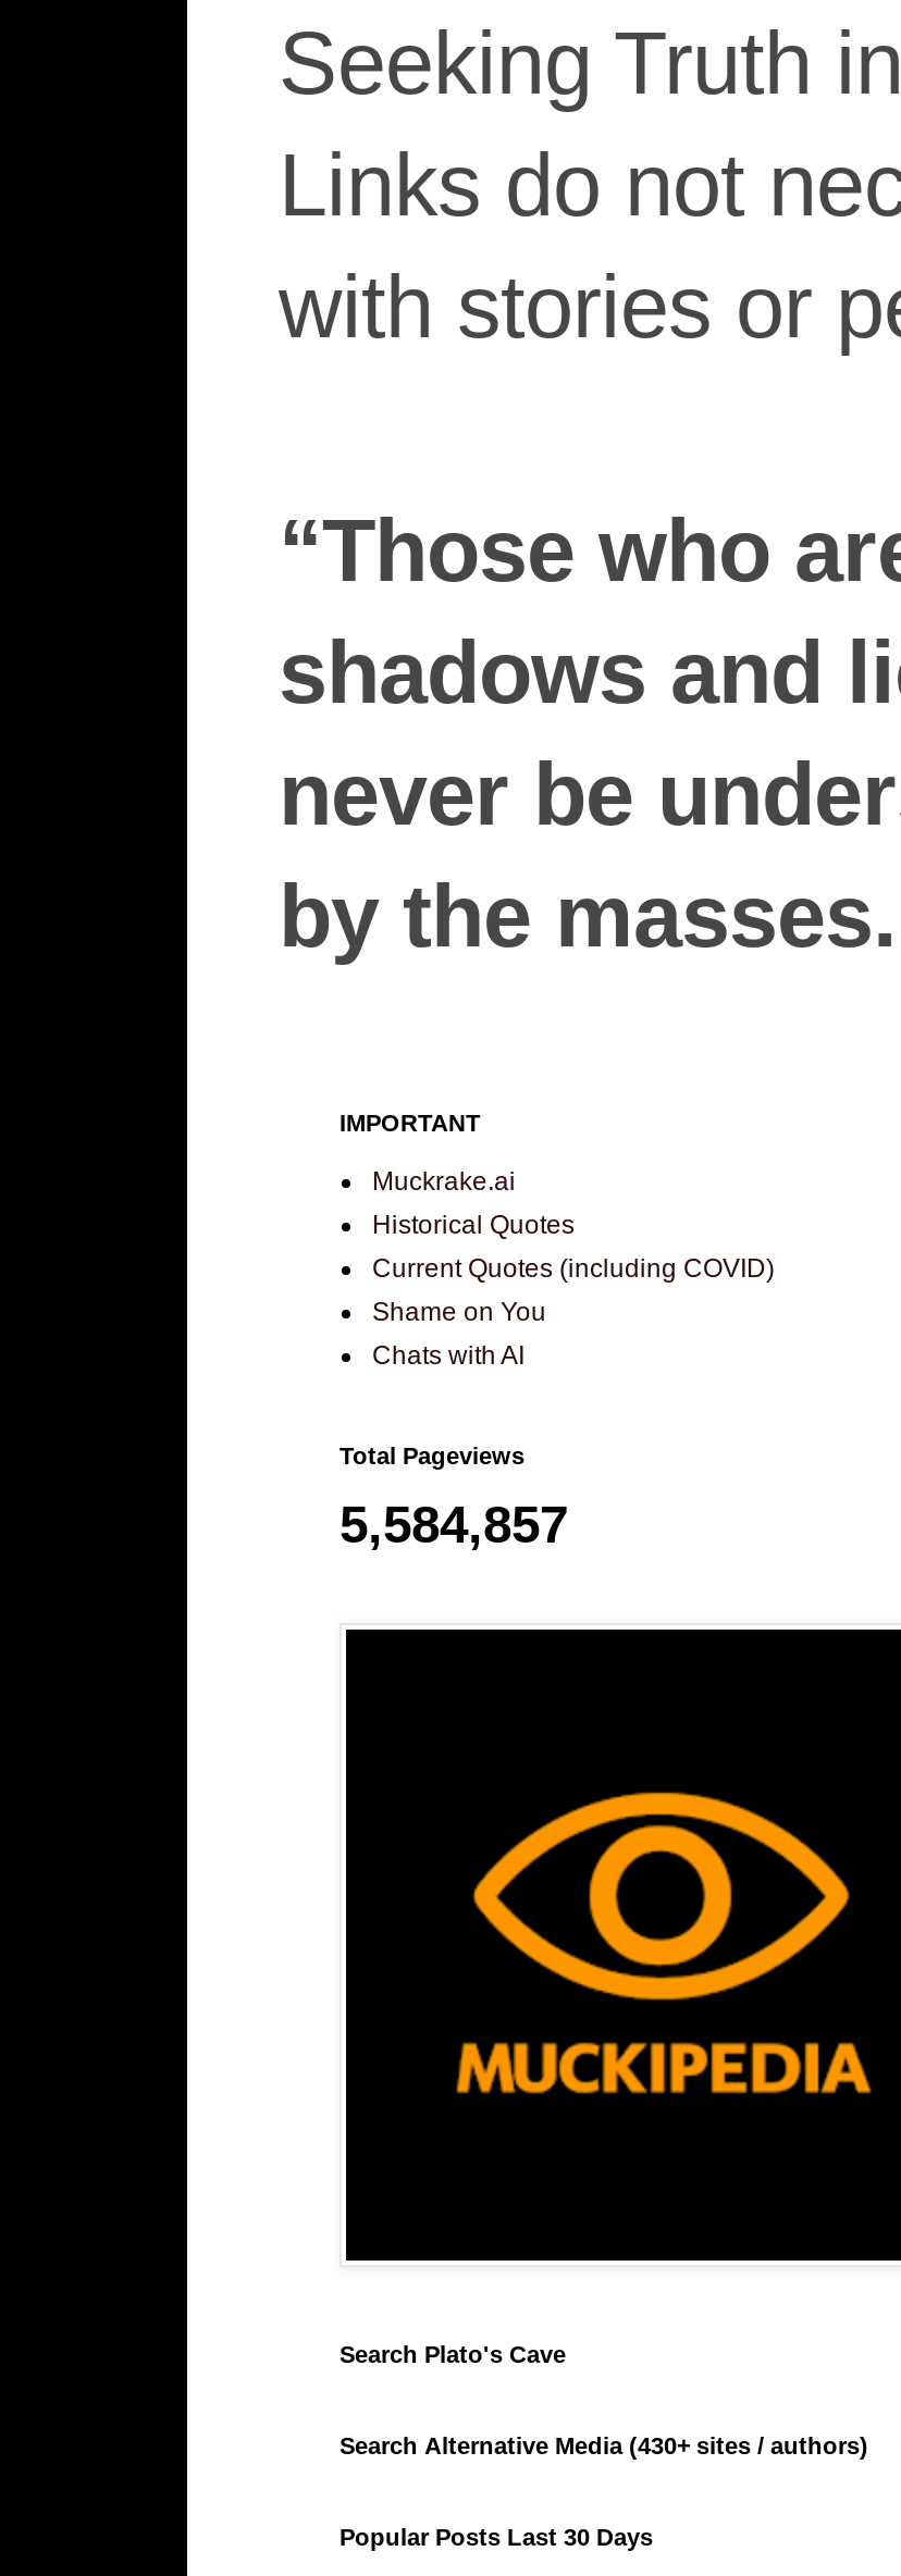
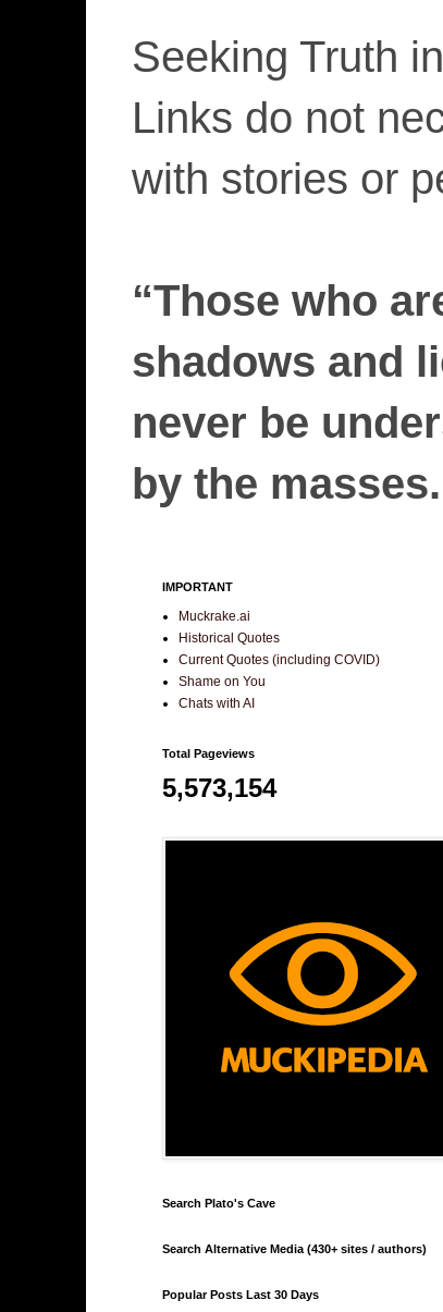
[340,1495,568,1553] 5,584,857 -> [162,773,276,802] 5,573,154

